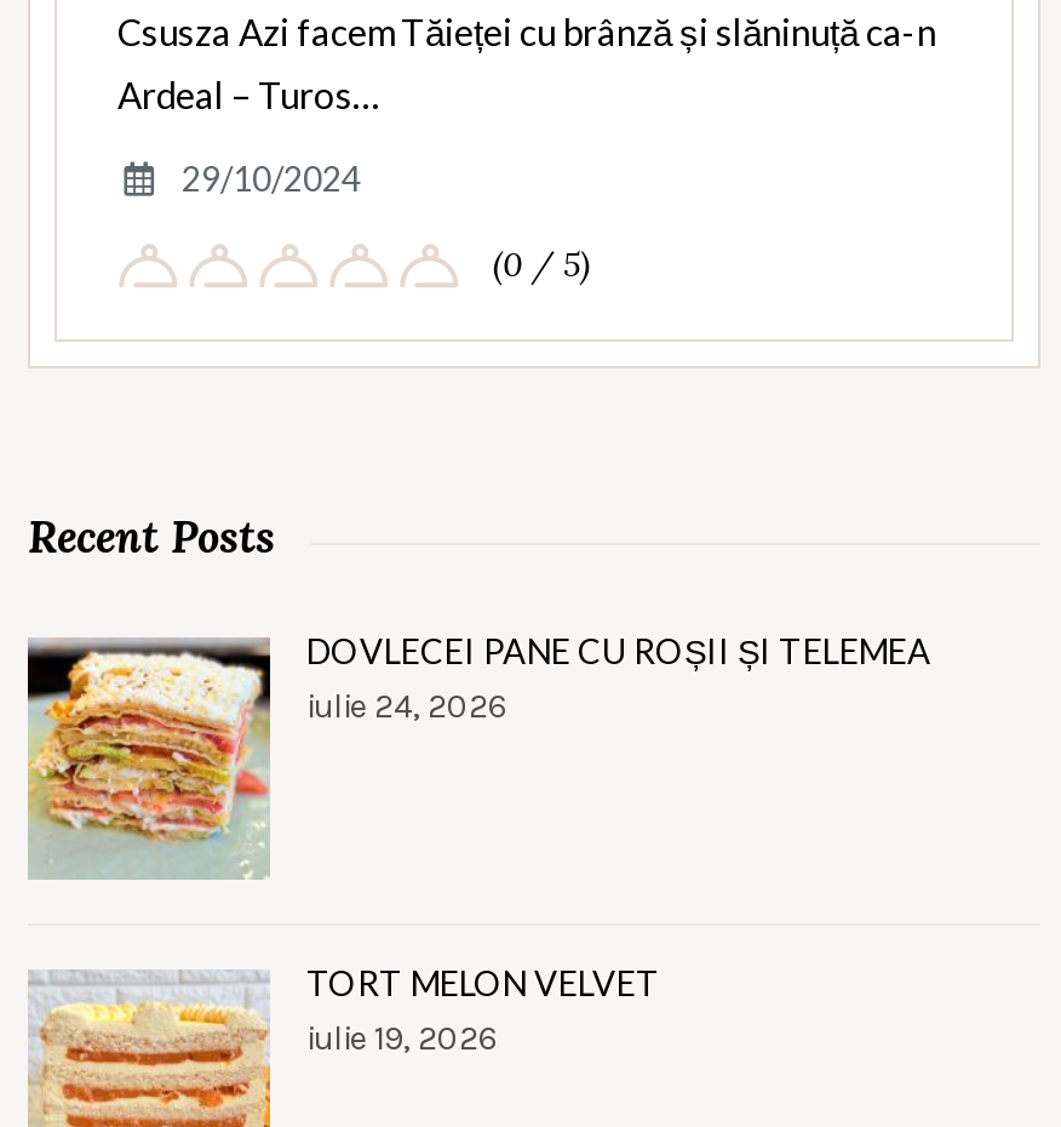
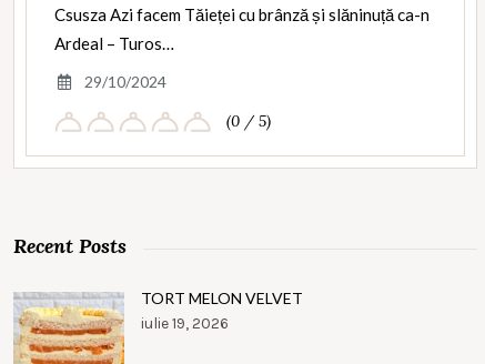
[25,631,931,880] [image] | DOVLECEI PANE CU ROȘII ȘI TELEMEA | iulie 24, 2026 -> none

